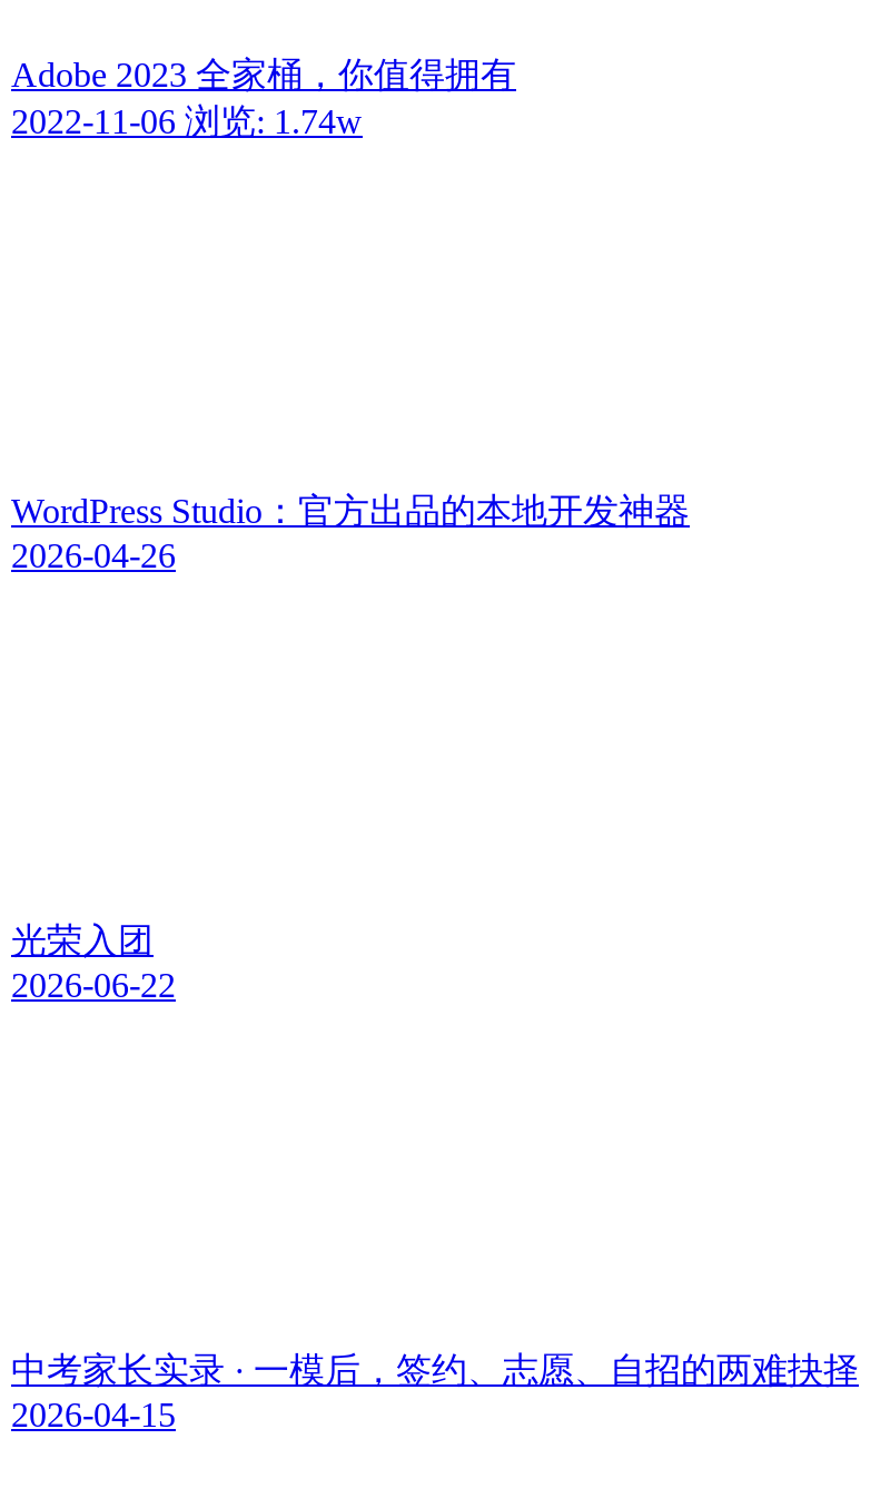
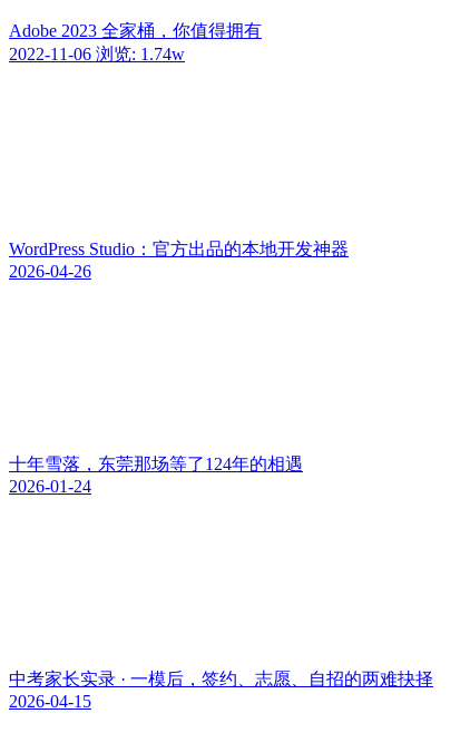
[11,923,176,1005] 光荣入团 | 2026-06-22 -> [9,455,303,496] 十年雪落，东莞那场等了124年的相遇 | 2026-01-24

